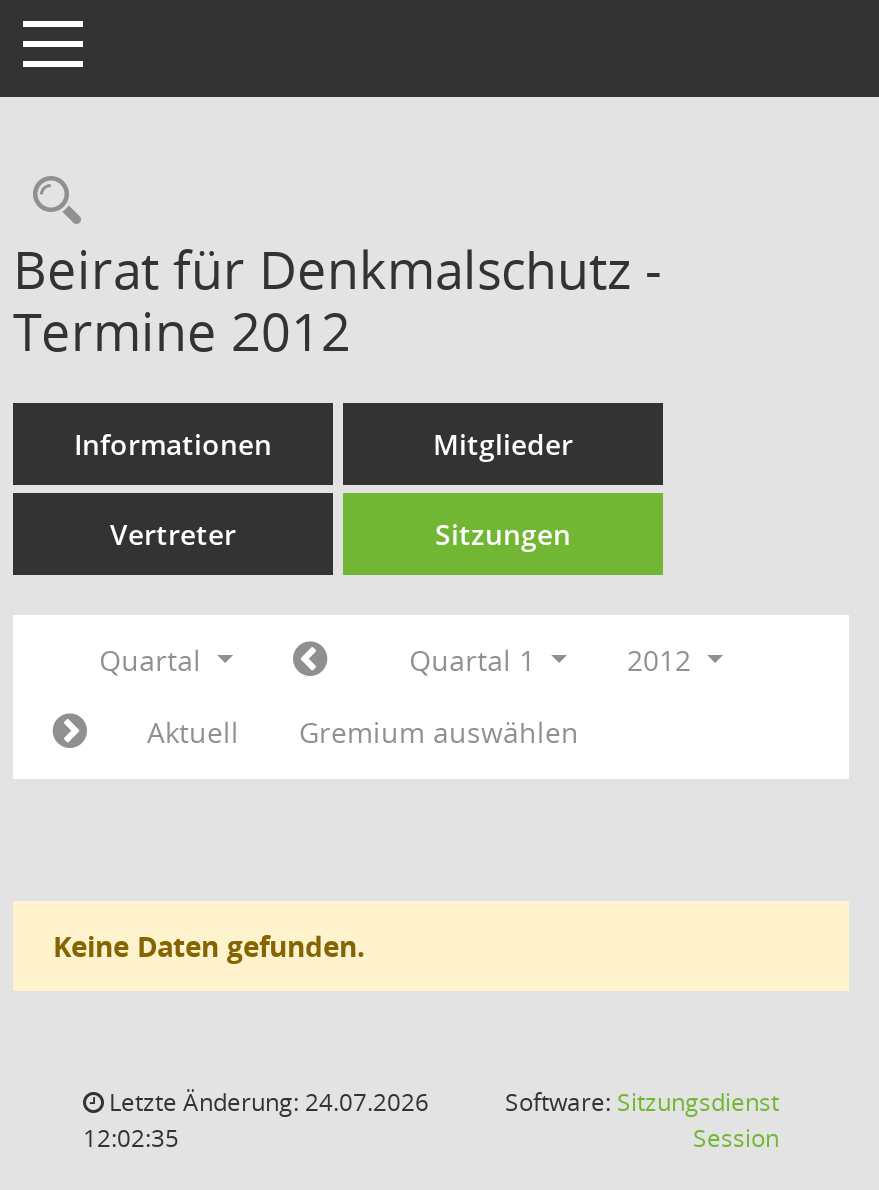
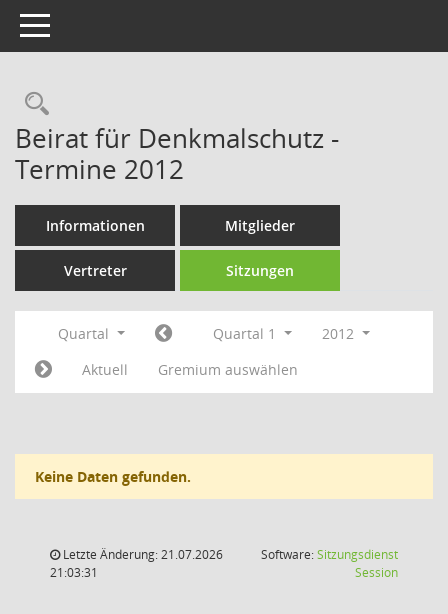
[103,1085,429,1119] Letzte Änderung: 24.07.2026 -> [60,546,223,563] Letzte Änderung: 21.07.2026
[83,1121,179,1155] 12:02:35 -> [50,564,98,581] 21:03:31

